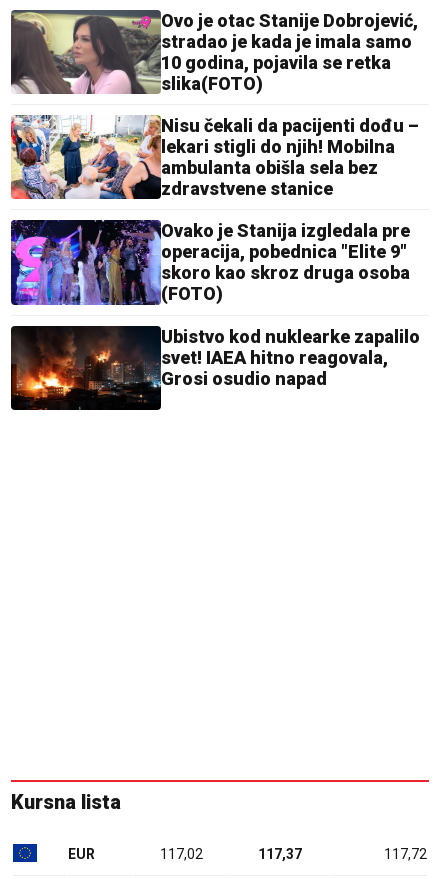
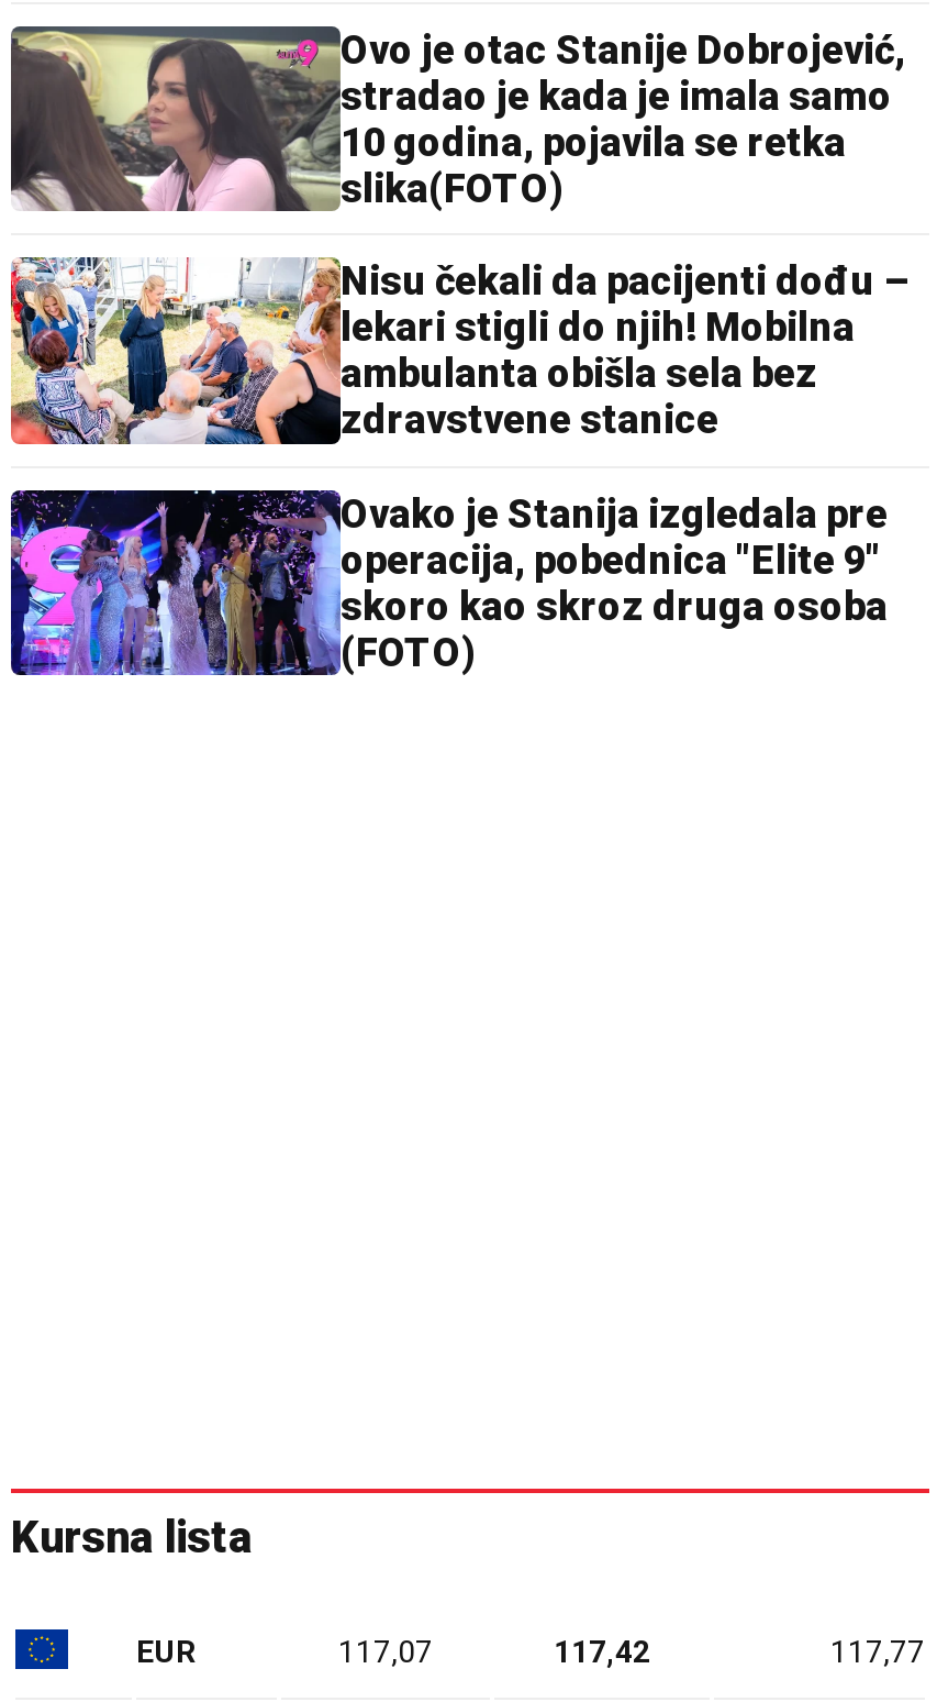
[10,325,420,411] [image] | Ubistvo kod nuklearke zapalilo | svet! IAEA hitno reagovala, | Grosi osudio napad -> none
[160,846,203,862] 117,02 -> [338,1634,433,1669] 117,07
[258,846,302,862] 117,37 -> [554,1634,650,1669] 117,42
[384,846,427,862] 117,72 -> [830,1634,925,1669] 117,77

